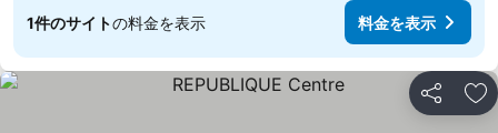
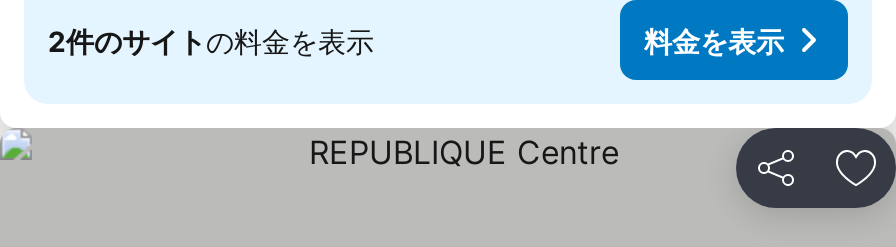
[27,13,206,32] 1件のサイトの料金を表示 -> [48,23,374,57] 2件のサイトの料金を表示

